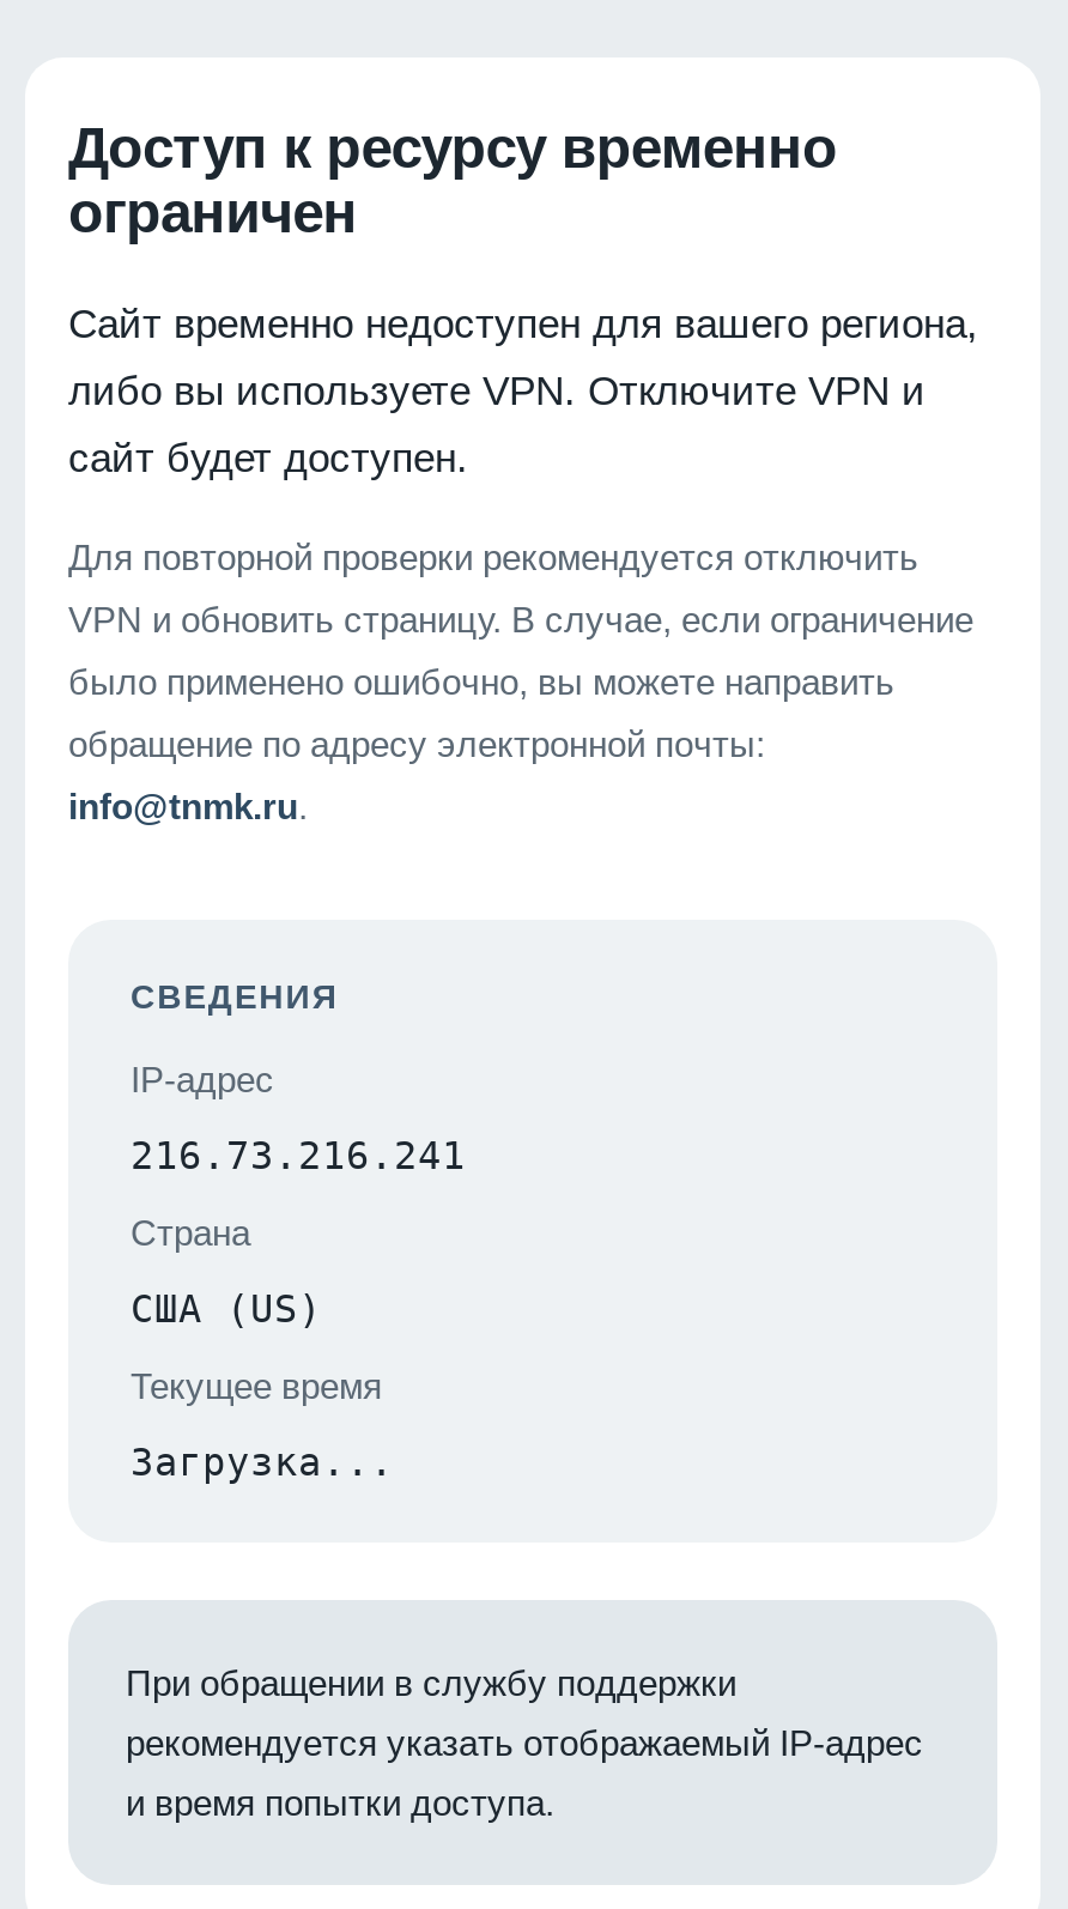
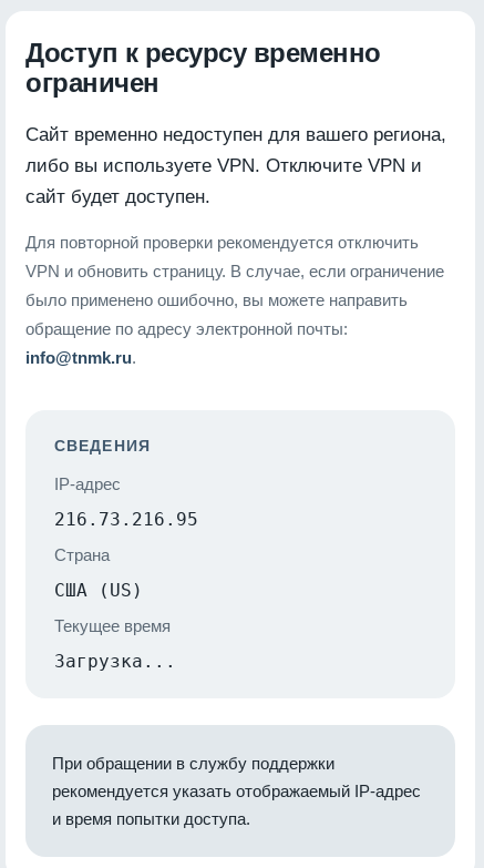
[131,1132,466,1177] 216.73.216.241 -> [54,508,198,529] 216.73.216.95

